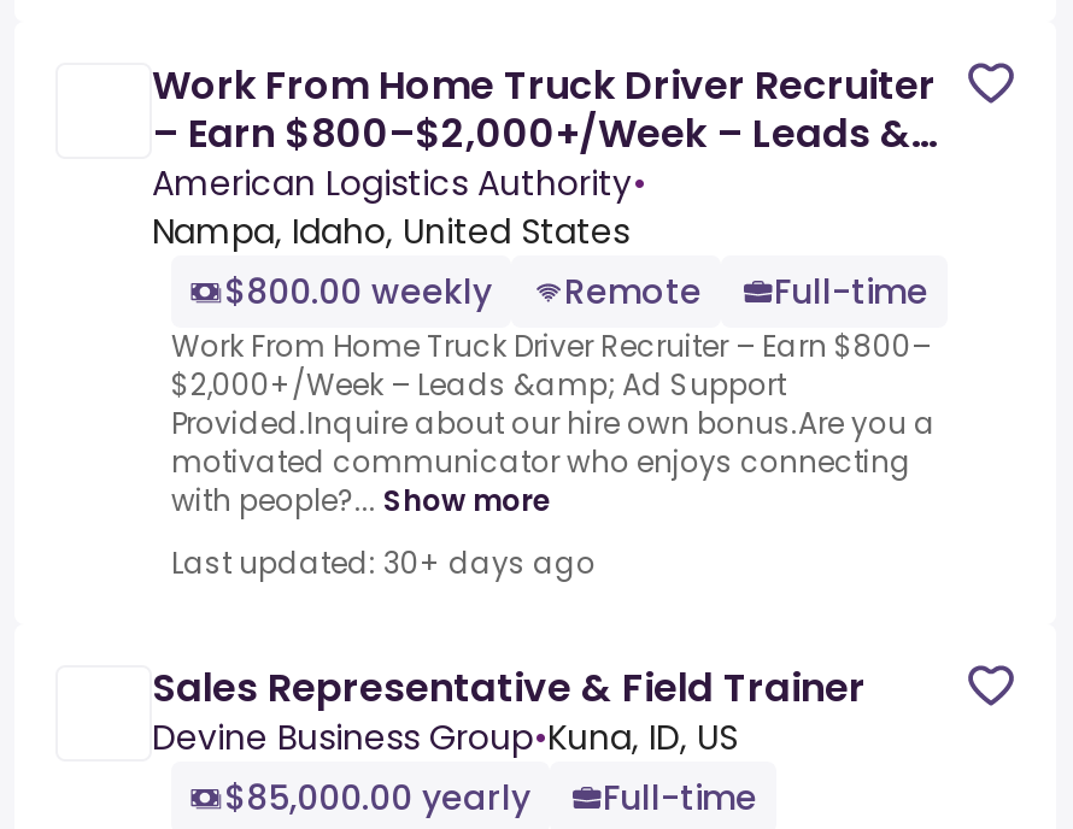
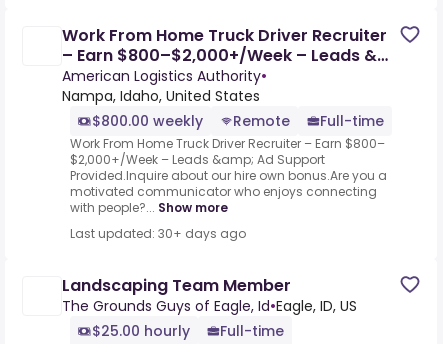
[152,661,866,822] Sales Representative & Field Trainer | Devine Business Group•Kuna, ID, US | $85,000.00 yearly -> [62,274,357,341] Landscaping Team Member | The Grounds Guys of Eagle, Id•Eagle, ID, US | $25.00 hourly

